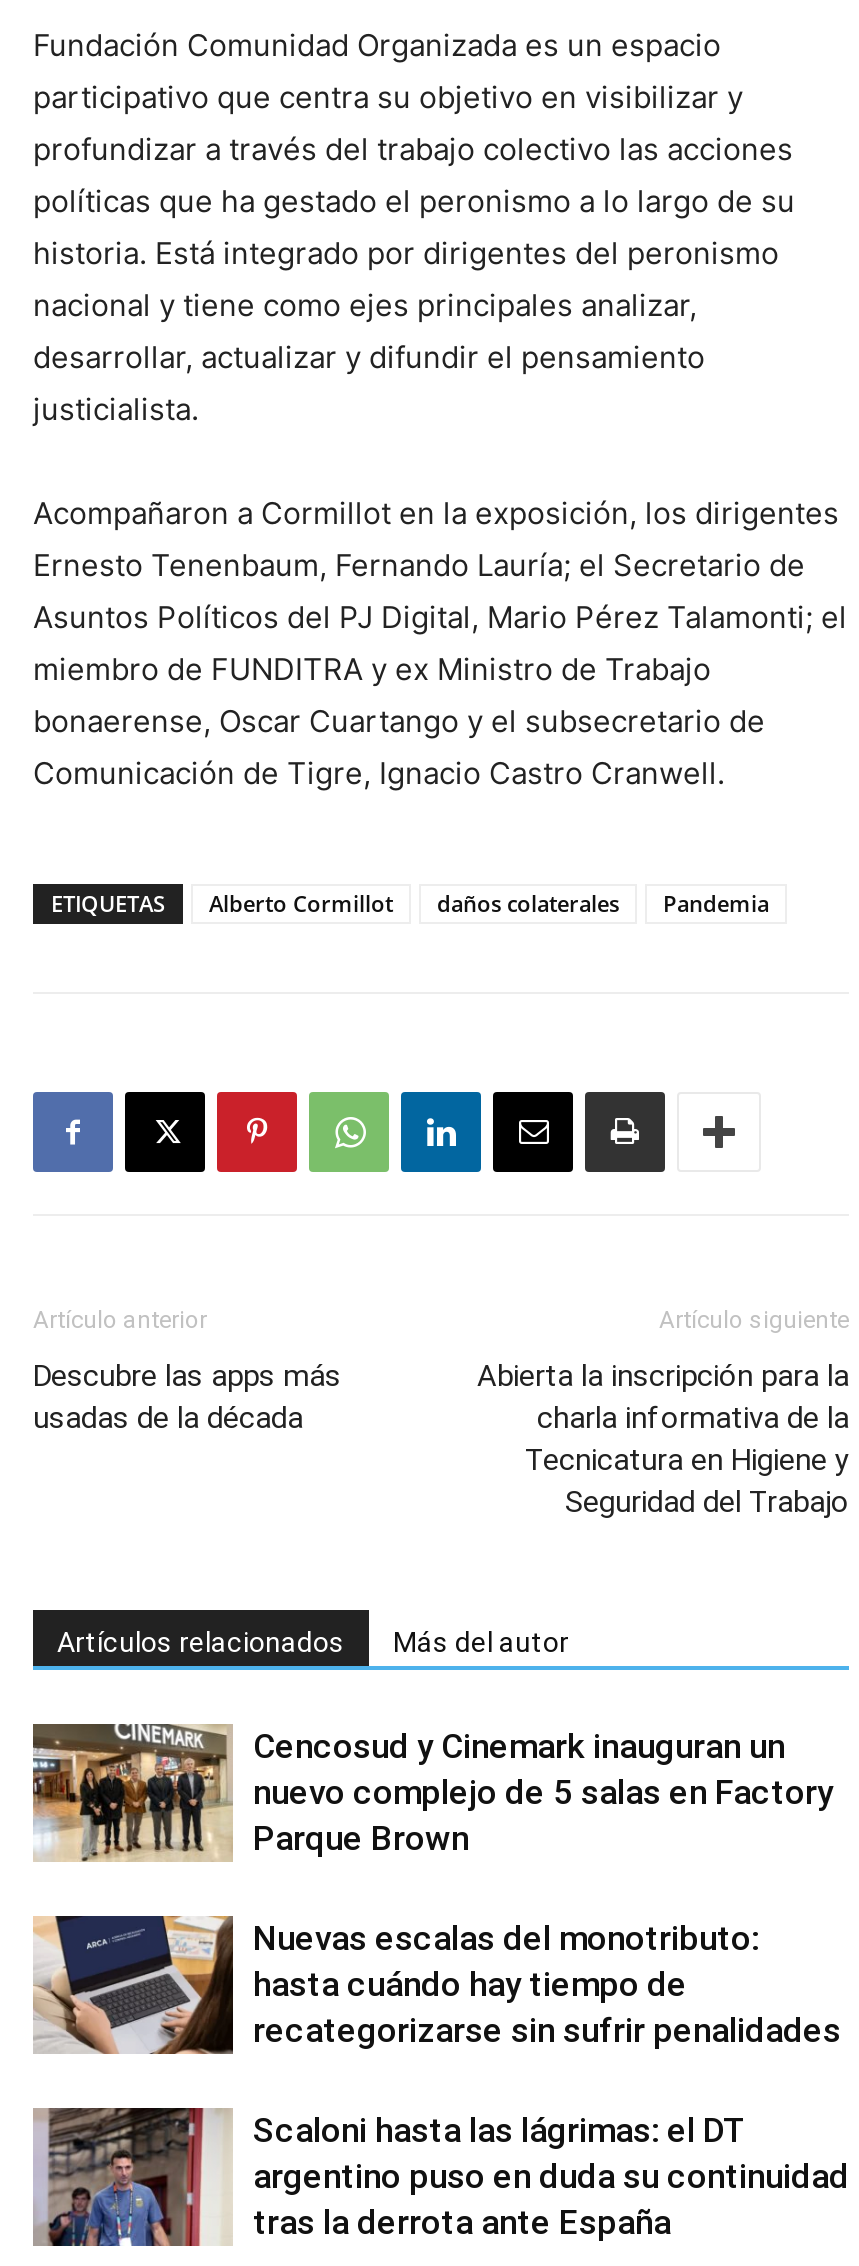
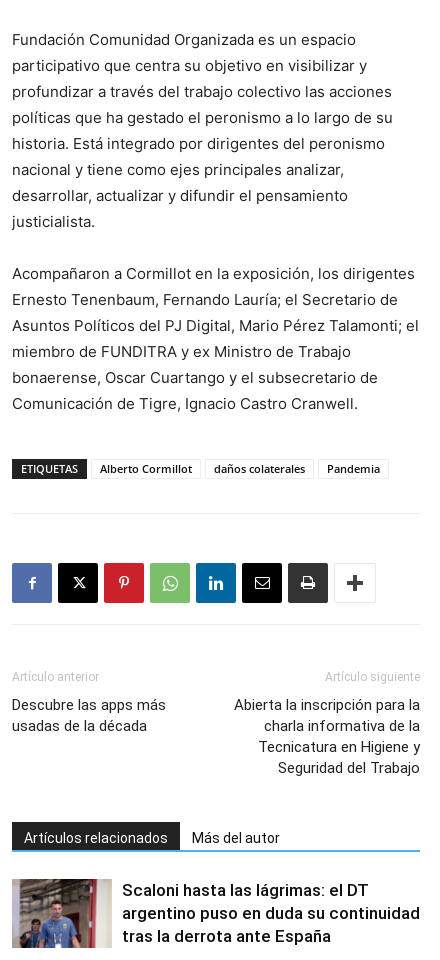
[33,1722,841,2050] [image] | Cencosud y Cinemark inauguran un | nuevo complejo de 5 salas en Factory | Parque Brown | Nuevas escalas del monotributo: | hasta cuándo hay tiempo de | recategorizarse sin sufrir penalidades -> none
[31,1914,225,2056] [image] -> none

